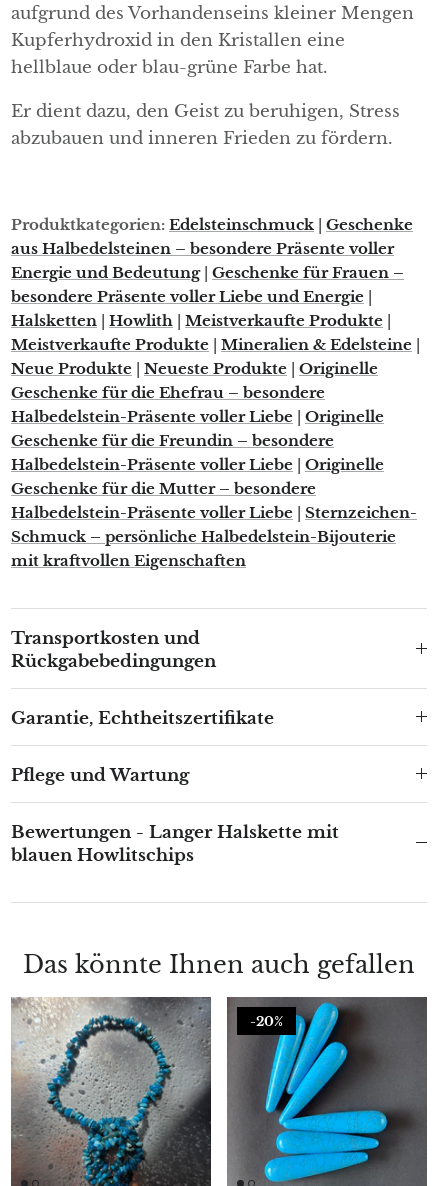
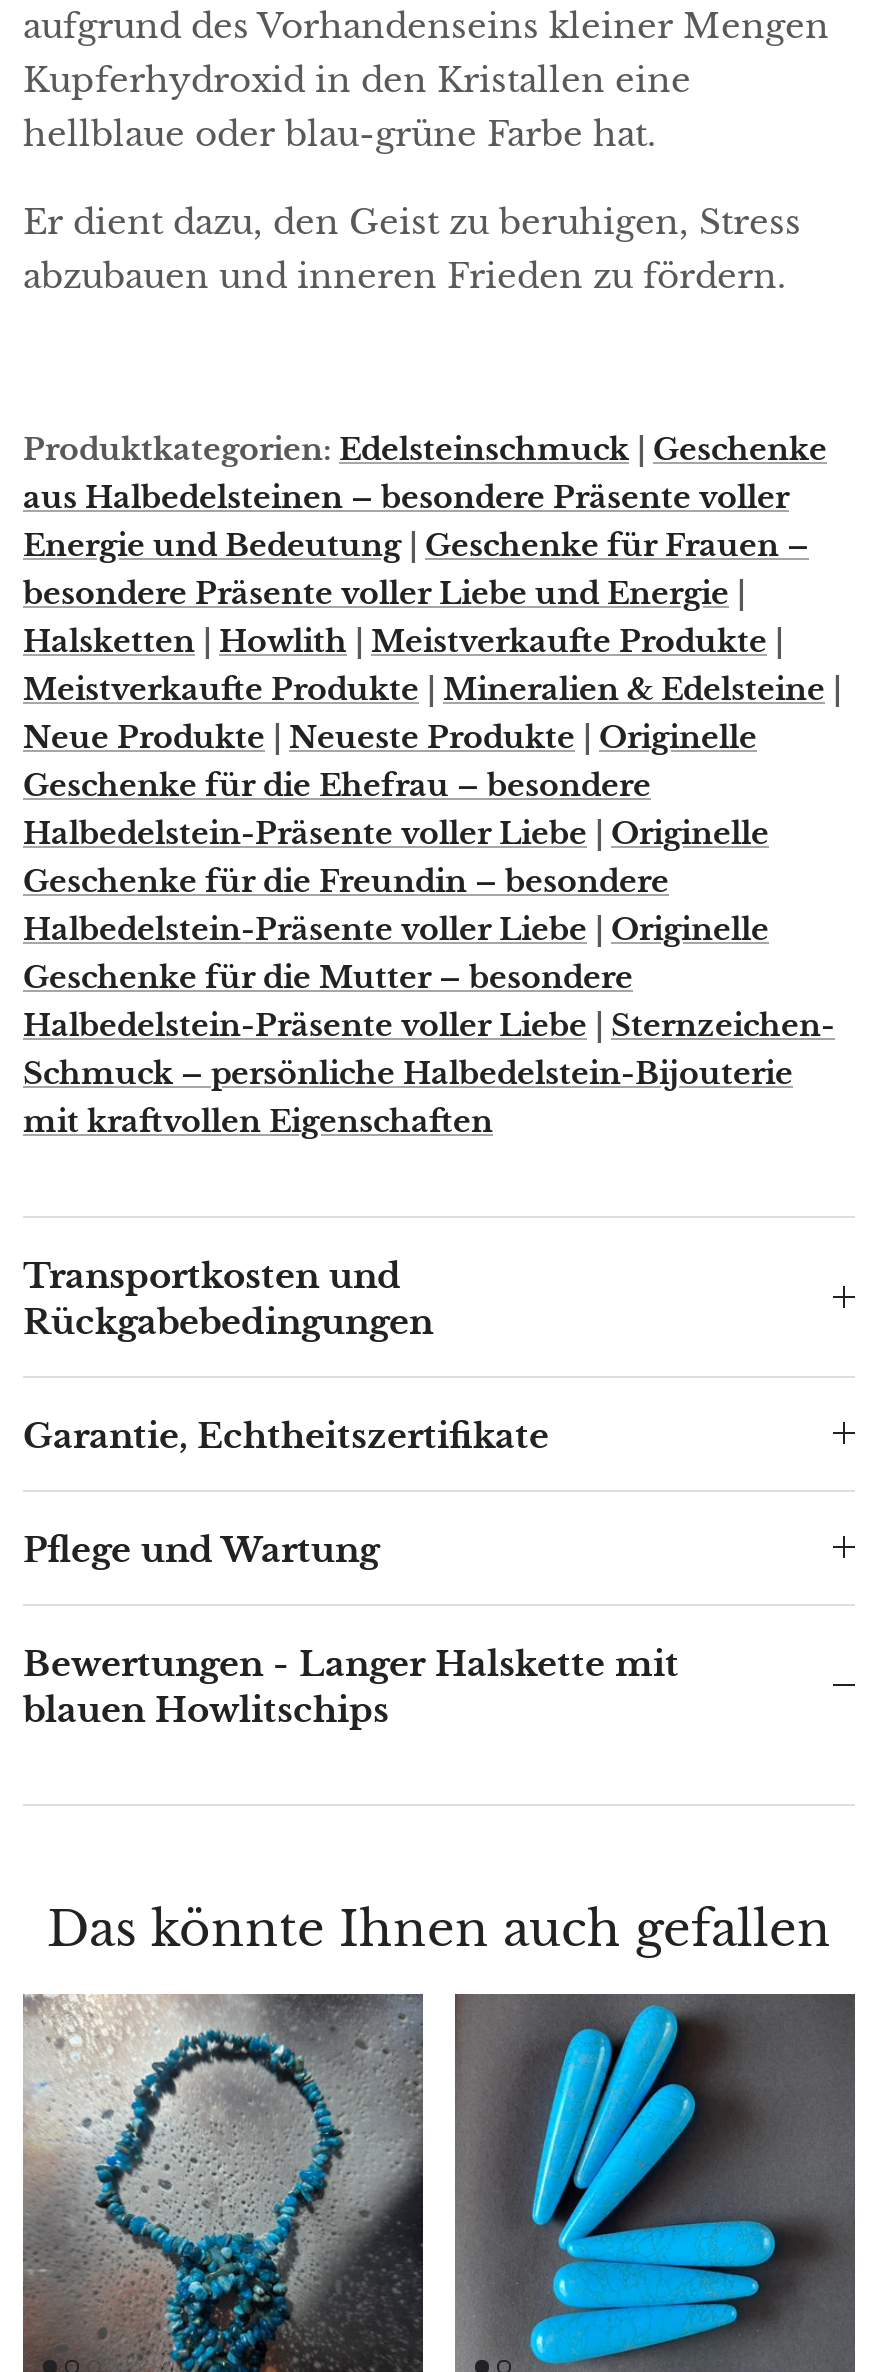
[250,1013,283,1030] -20% -> none

